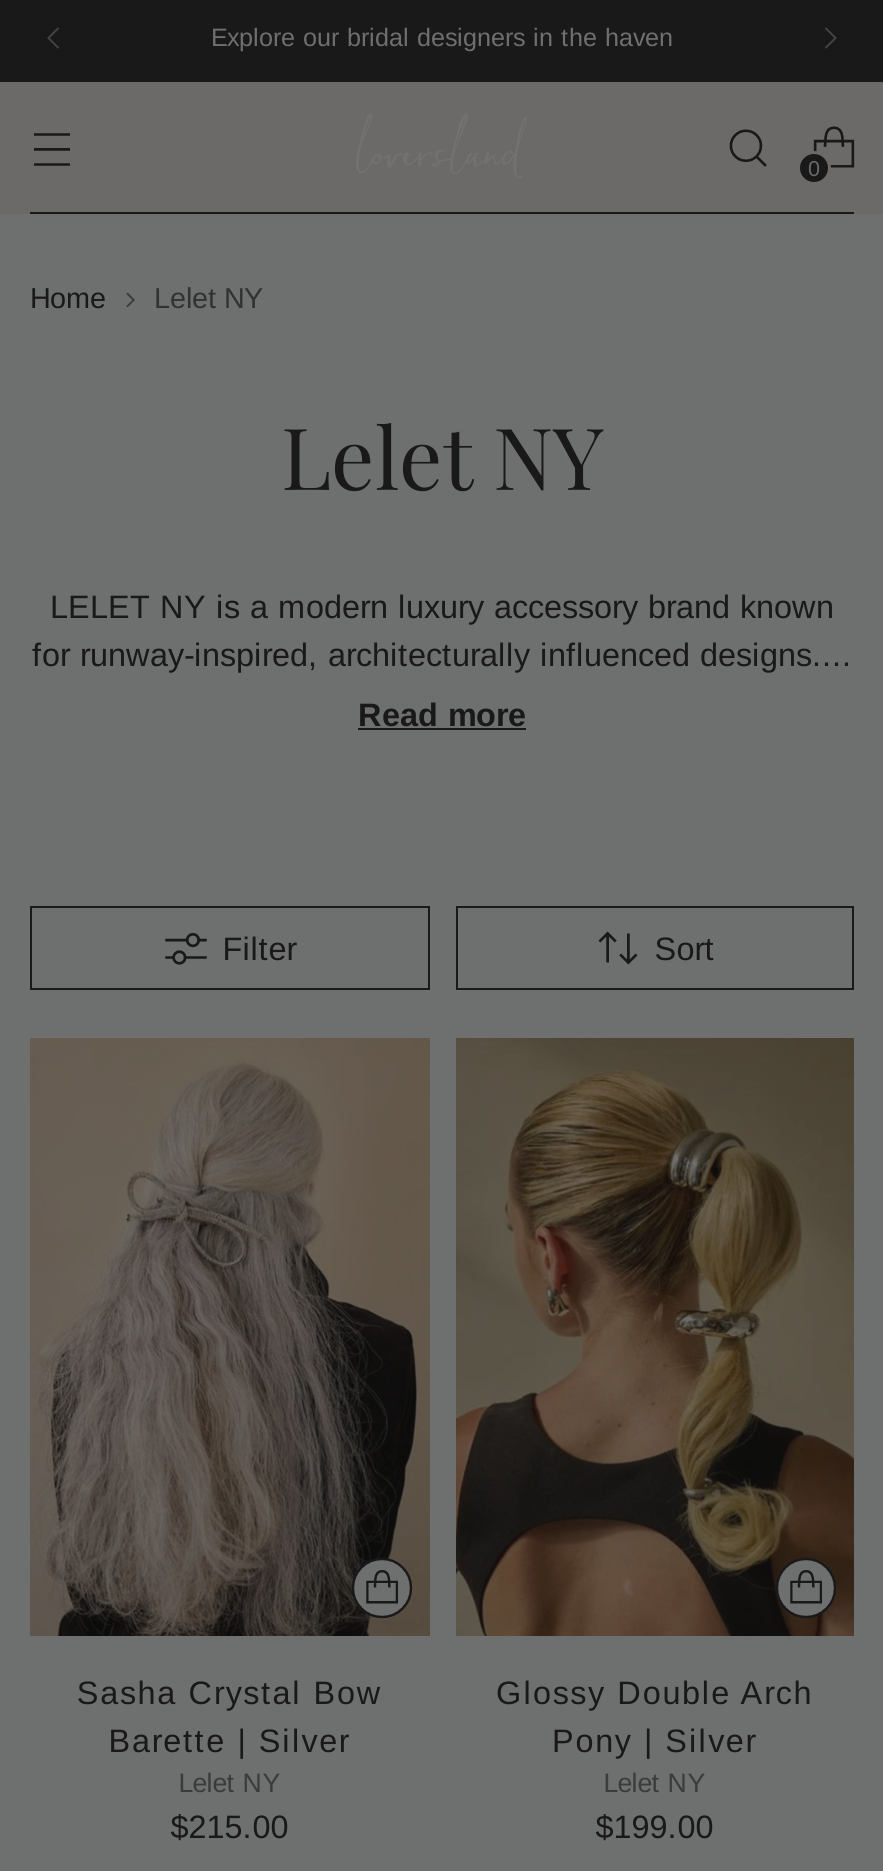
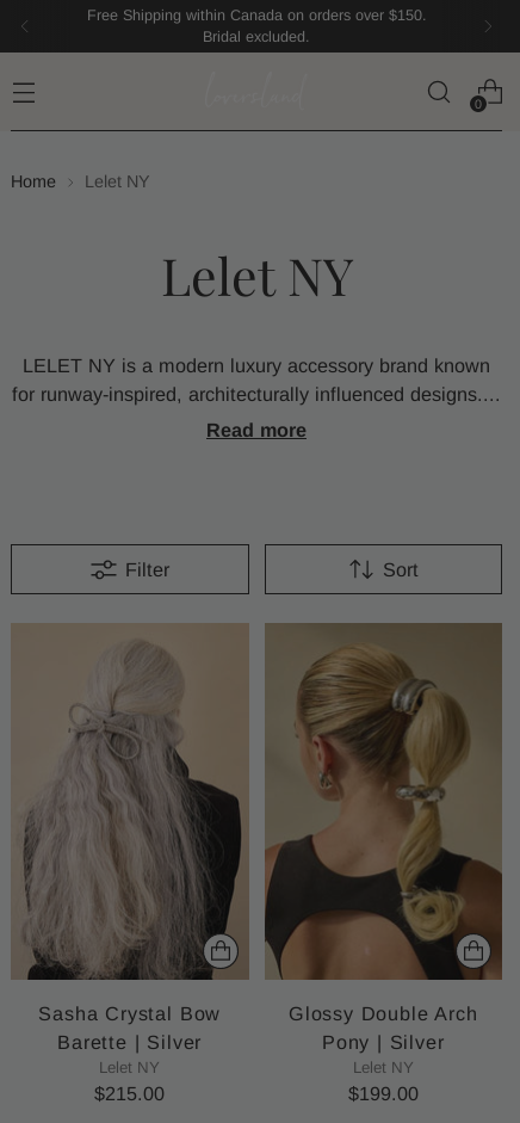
[211,24,673,52] Explore our bridal designers in the haven -> [86,7,426,45] Free Shipping within Canada on orders over $150. | Bridal excluded.

